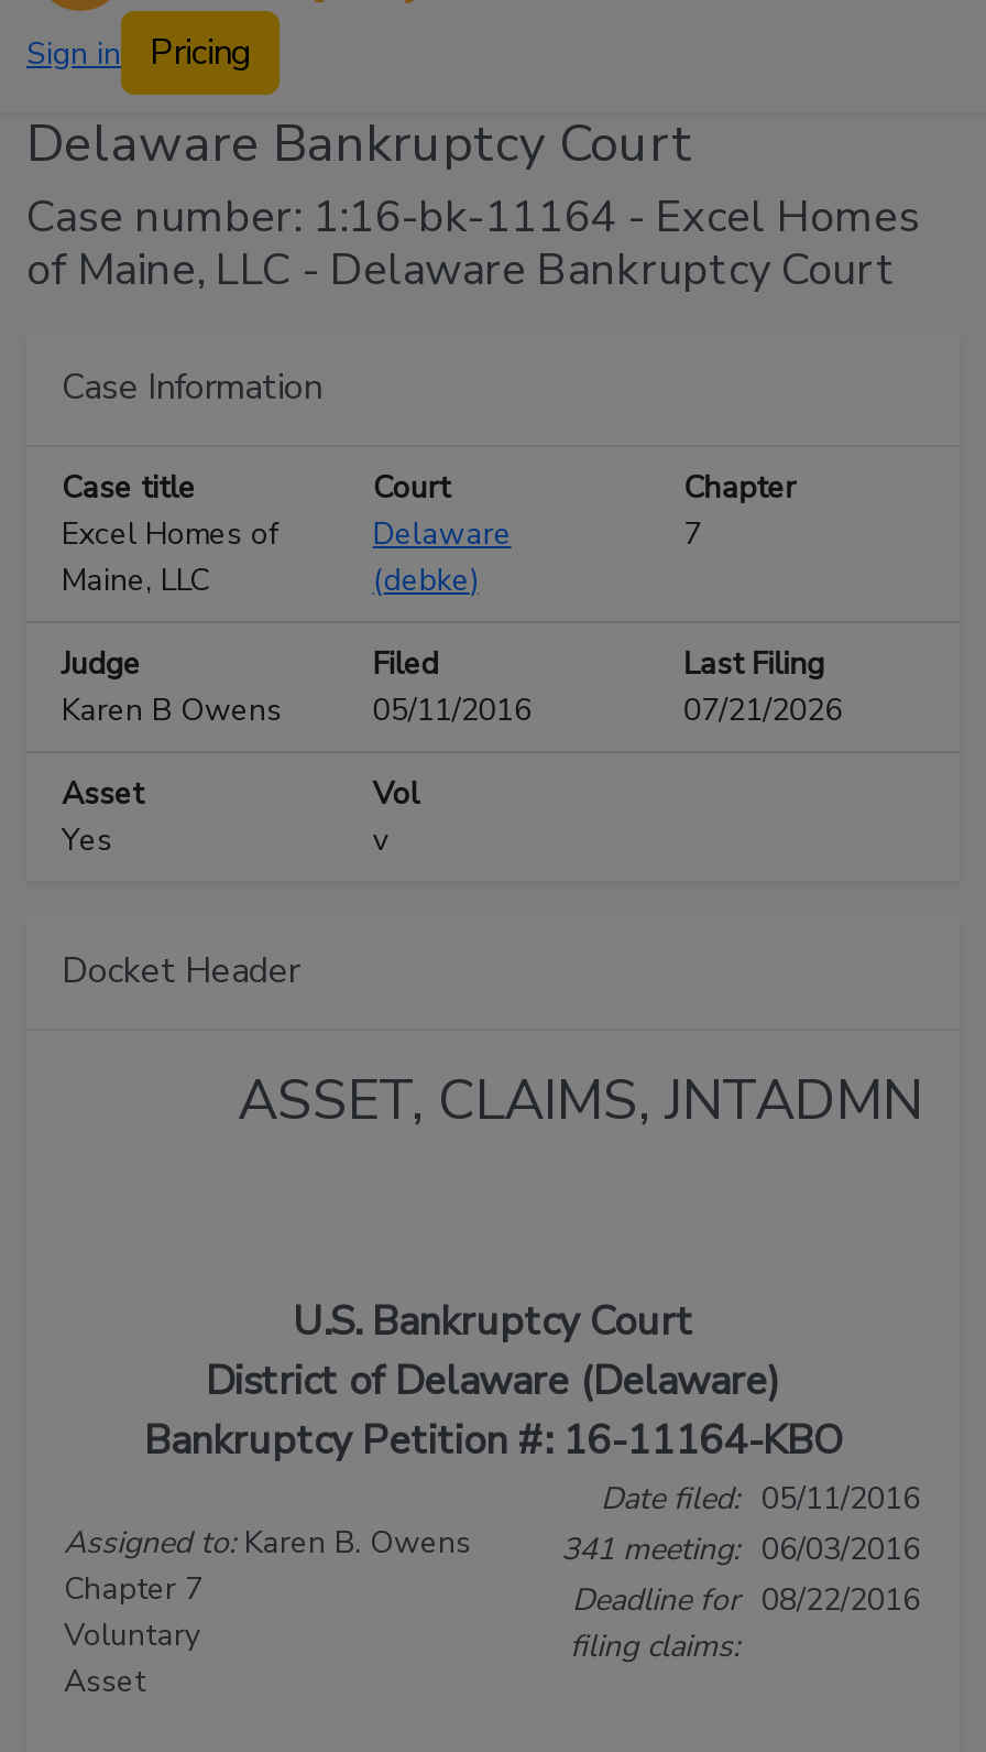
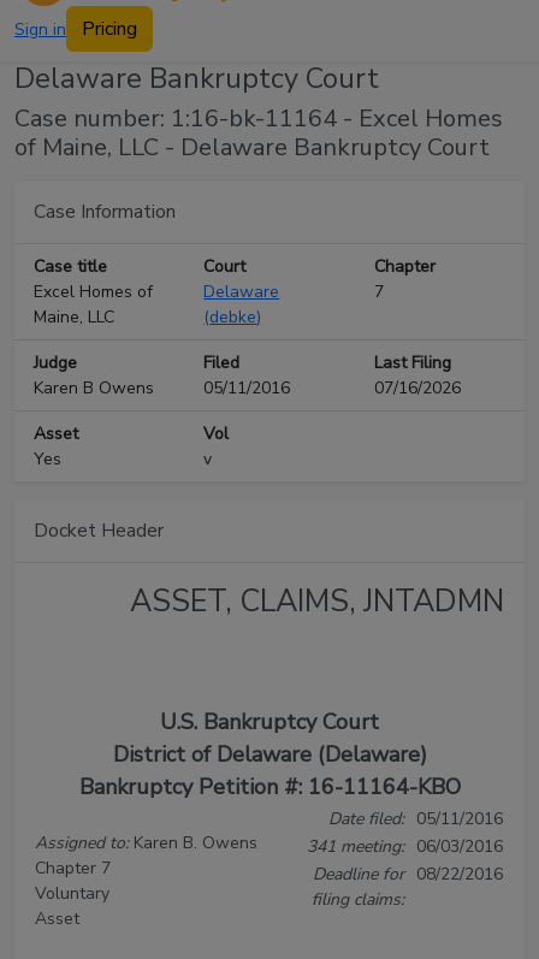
[684,689,842,731] 07/21/2026 -> [374,377,460,399] 07/16/2026

